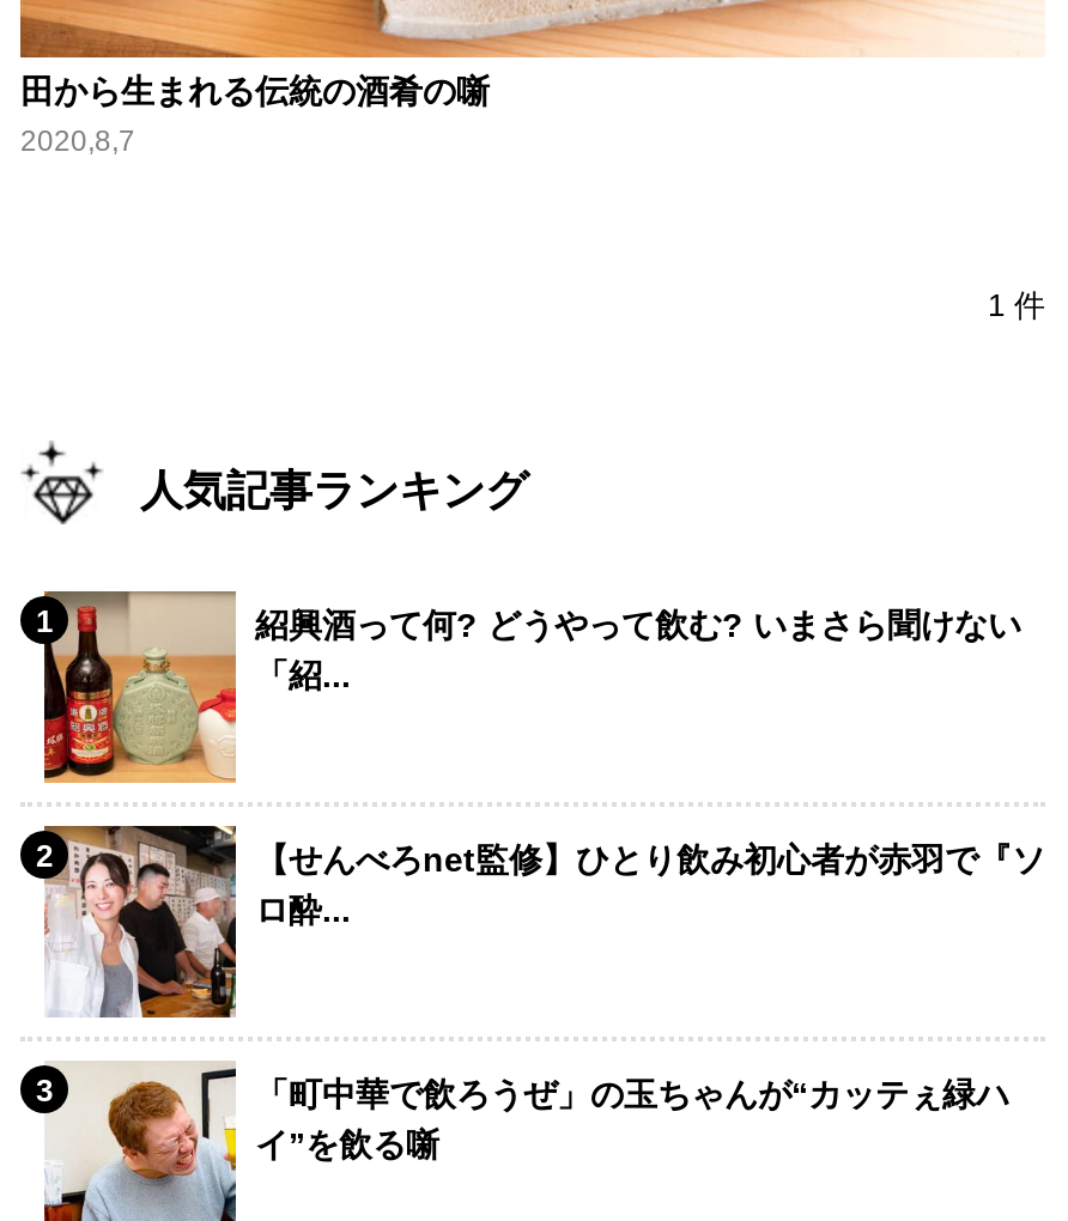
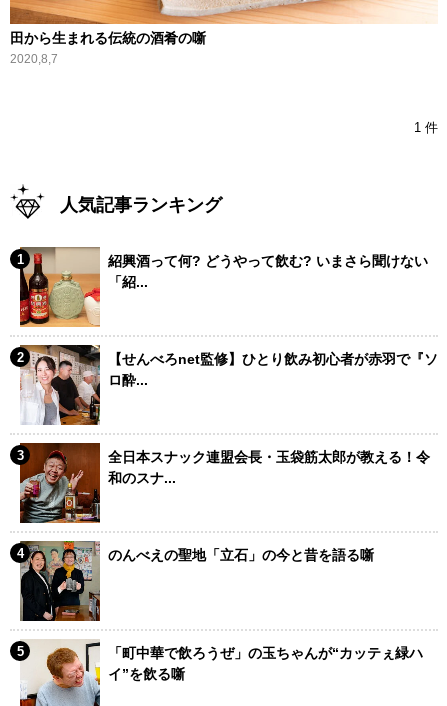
none -> [18,540,374,622] [image] | のんべえの聖地「立石」の今と昔を語る噺
none -> [20,443,430,524] [image] | 全日本スナック連盟会長・玉袋筋太郎が教える！令 | 和のスナ...

